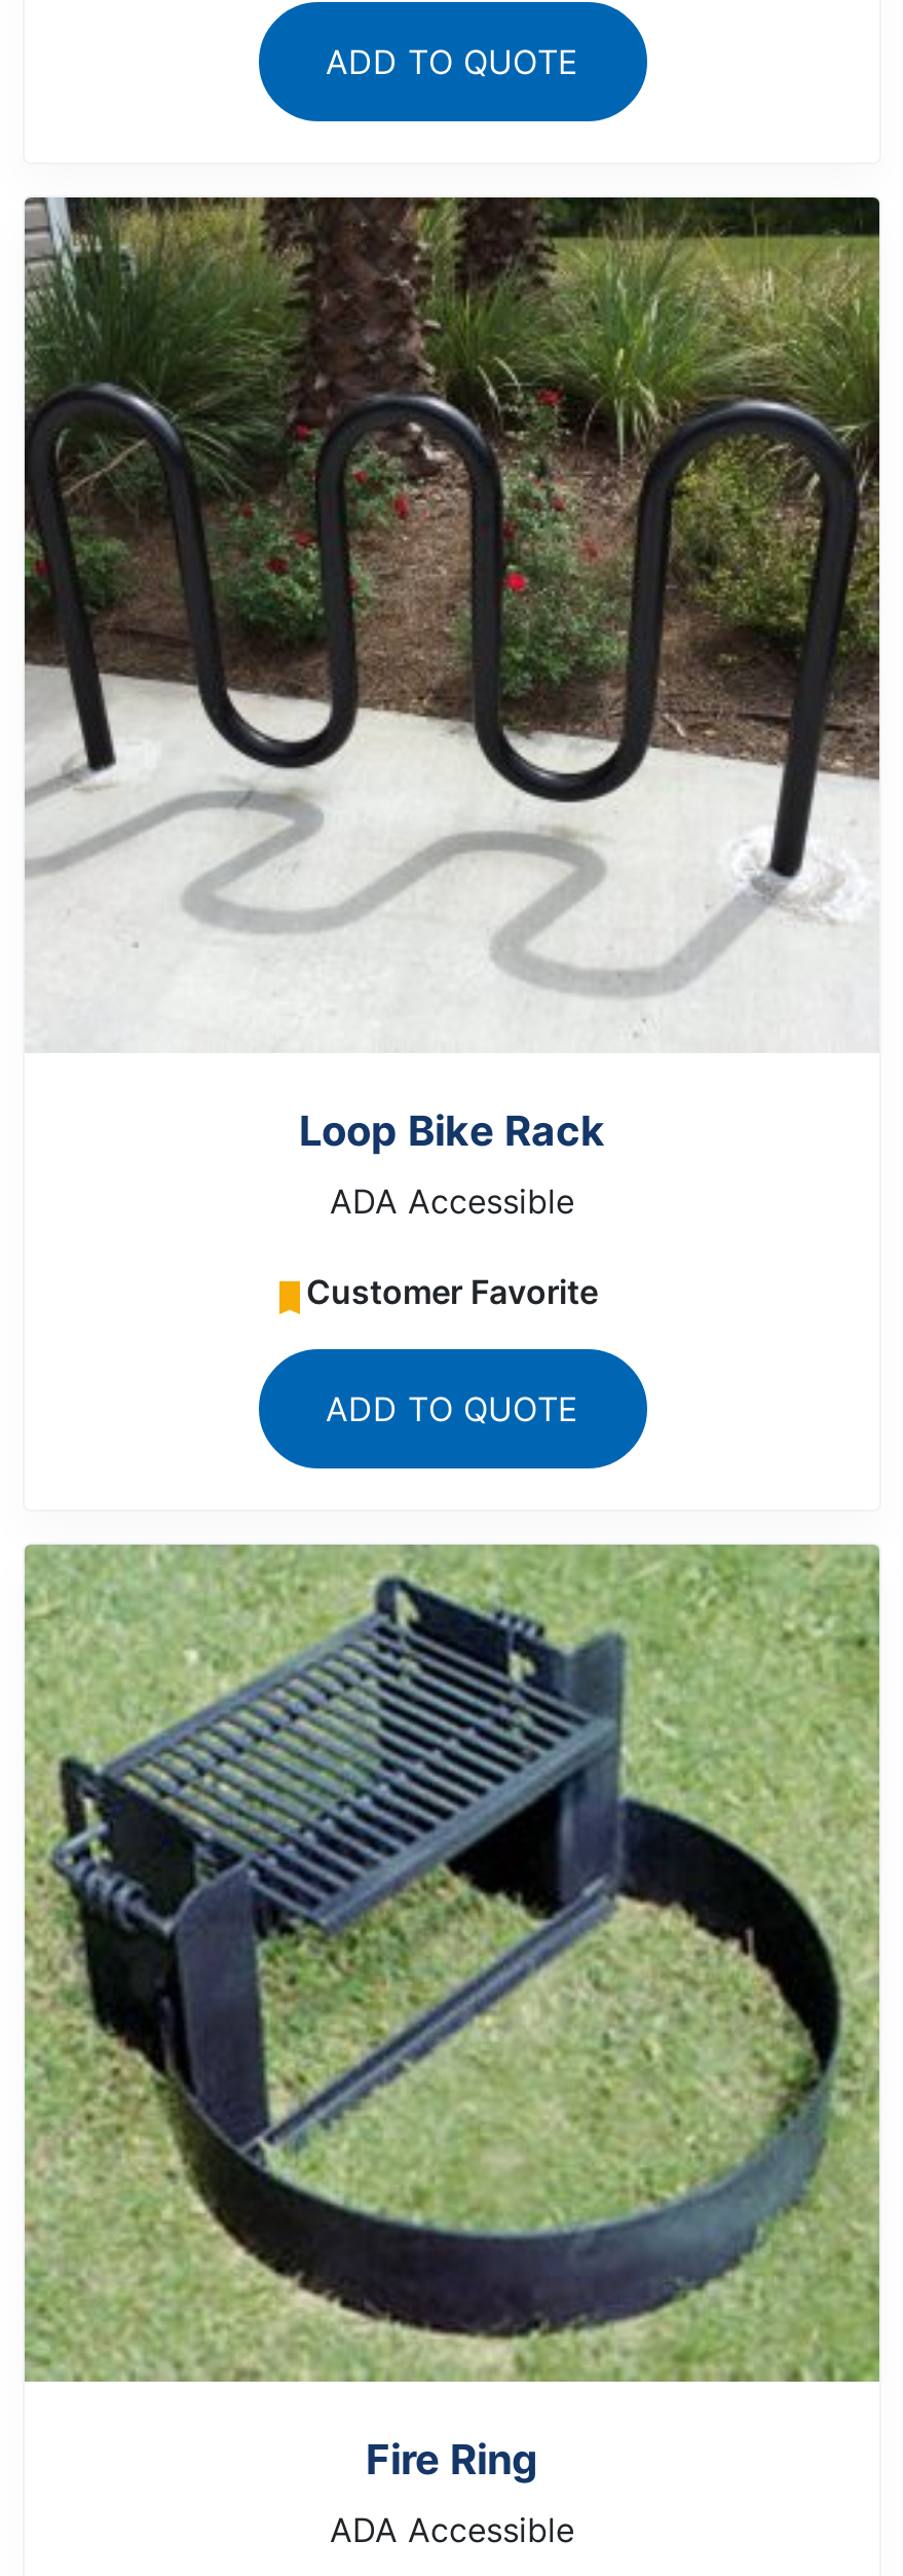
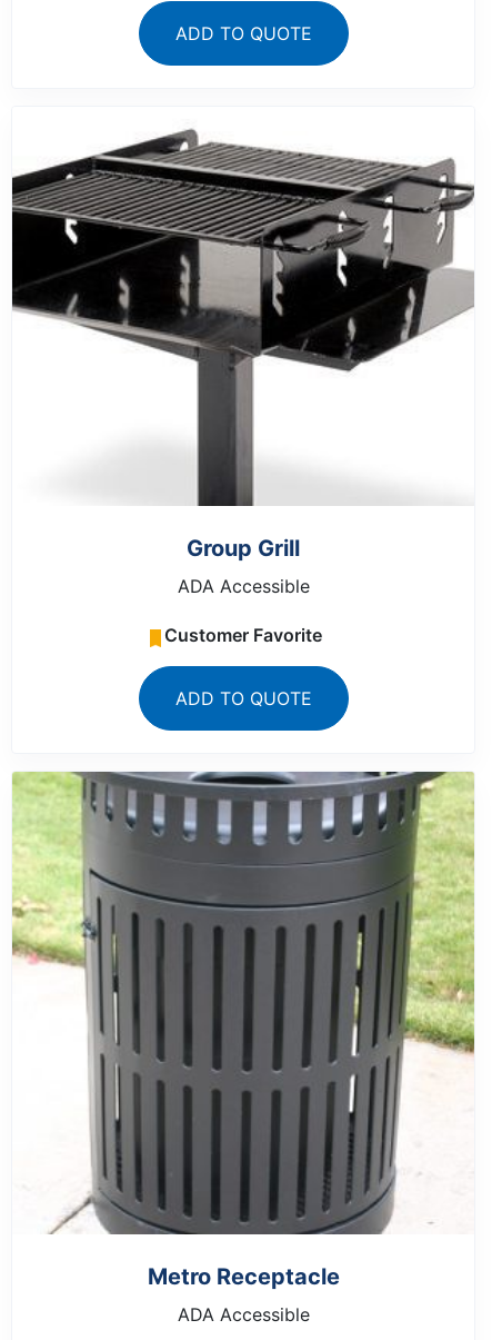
[23,195,881,1000] [image] -> [12,107,474,507] [image]
[299,1107,605,1156] Loop Bike Rack -> [187,535,300,562] Group Grill
[23,1543,881,2484] [image] | Fire Ring -> [12,771,474,1291] [image] | Metro Receptacle

